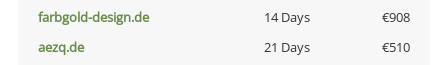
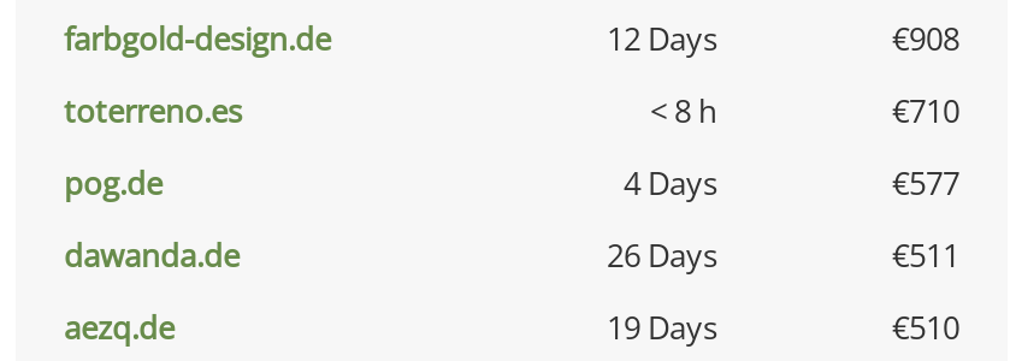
[263,8,309,26] 14 Days -> [607,17,717,60] 12 Days
none -> [64,89,959,277] toterreno.es | < 8 h | €710 | pog.de | 4 Days | €577 | dawanda.de | 26 Days | €511
[263,38,309,56] 21 Days -> [607,306,717,349] 19 Days

